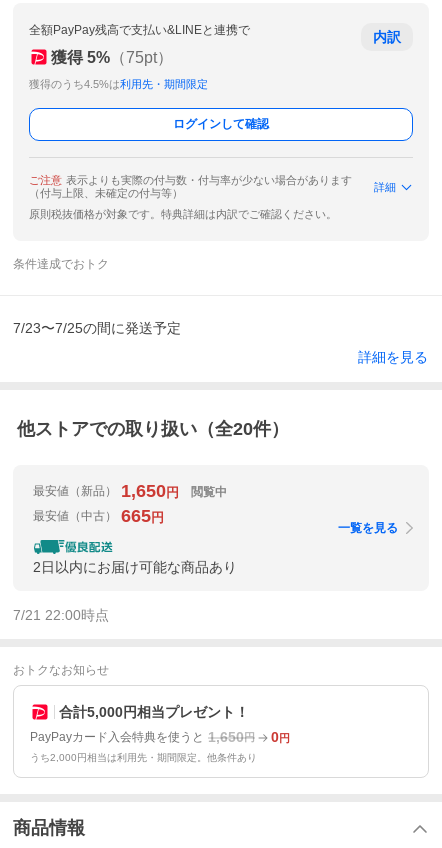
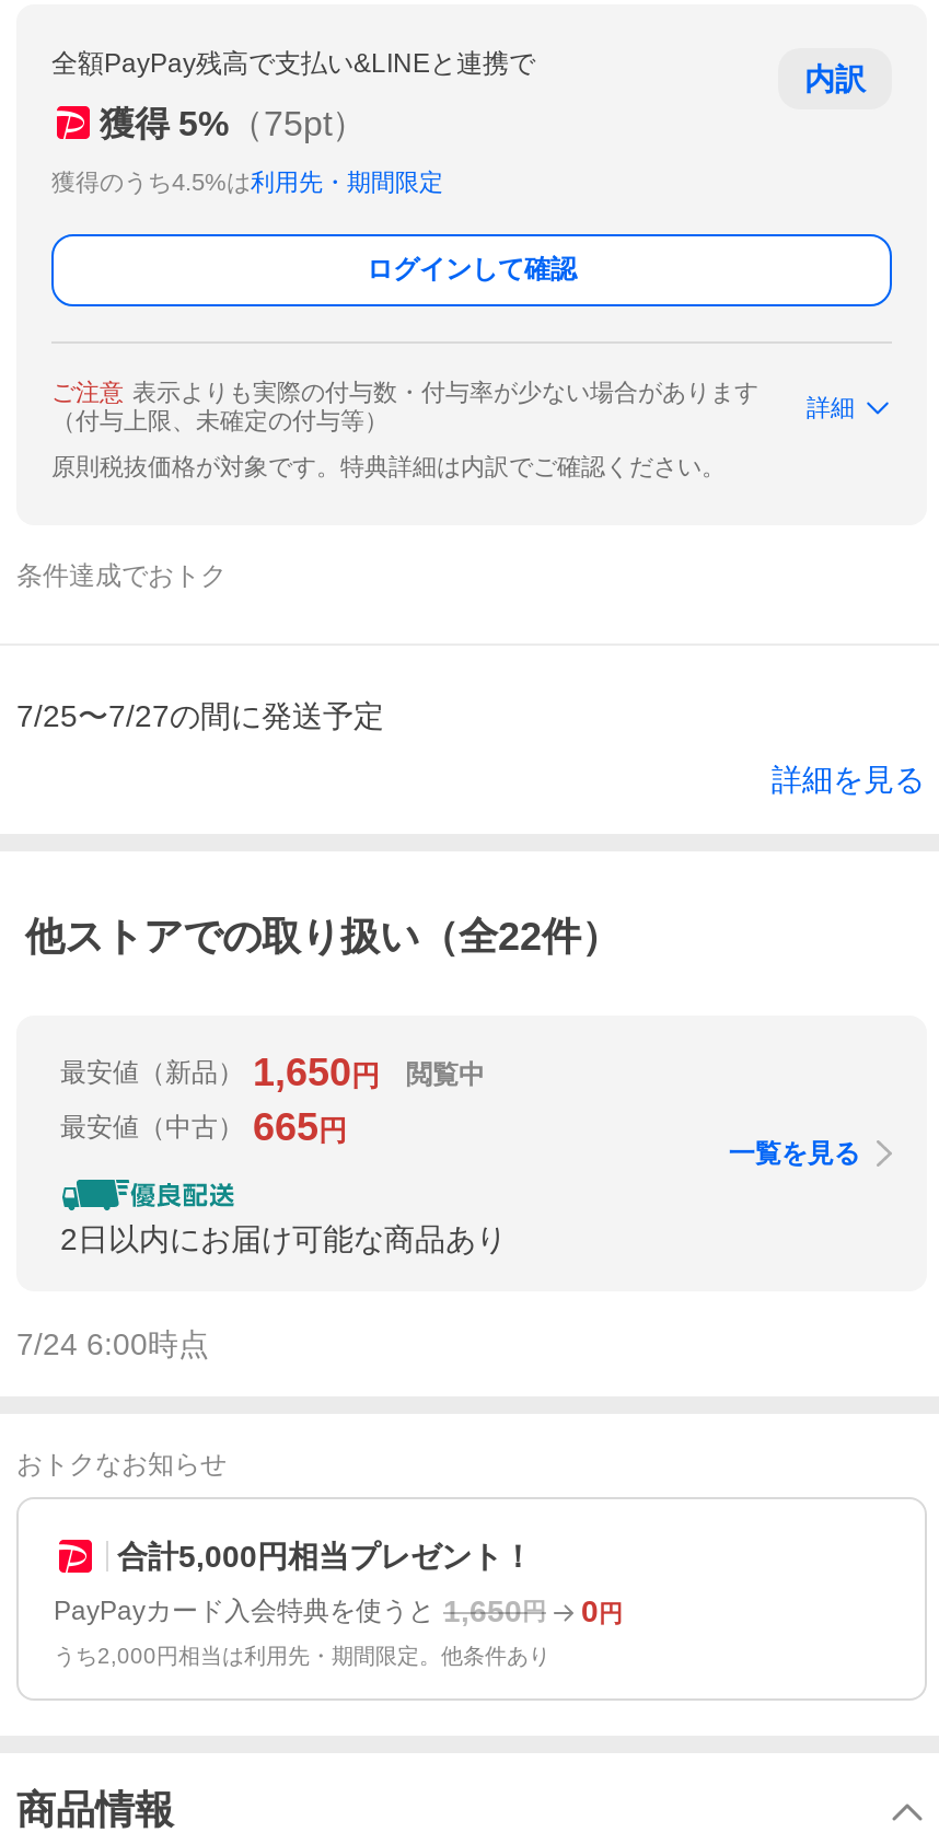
[13,320,181,336] 7/23〜7/25の間に発送予定 -> [16,698,384,733] 7/25〜7/27の間に発送予定
[17,419,289,439] 他ストアでの取り扱い（全20件） -> [25,916,621,959] 他ストアでの取り扱い（全22件）
[13,607,109,623] 7/21 22:00時点 -> [16,1327,209,1362] 7/24 6:00時点

